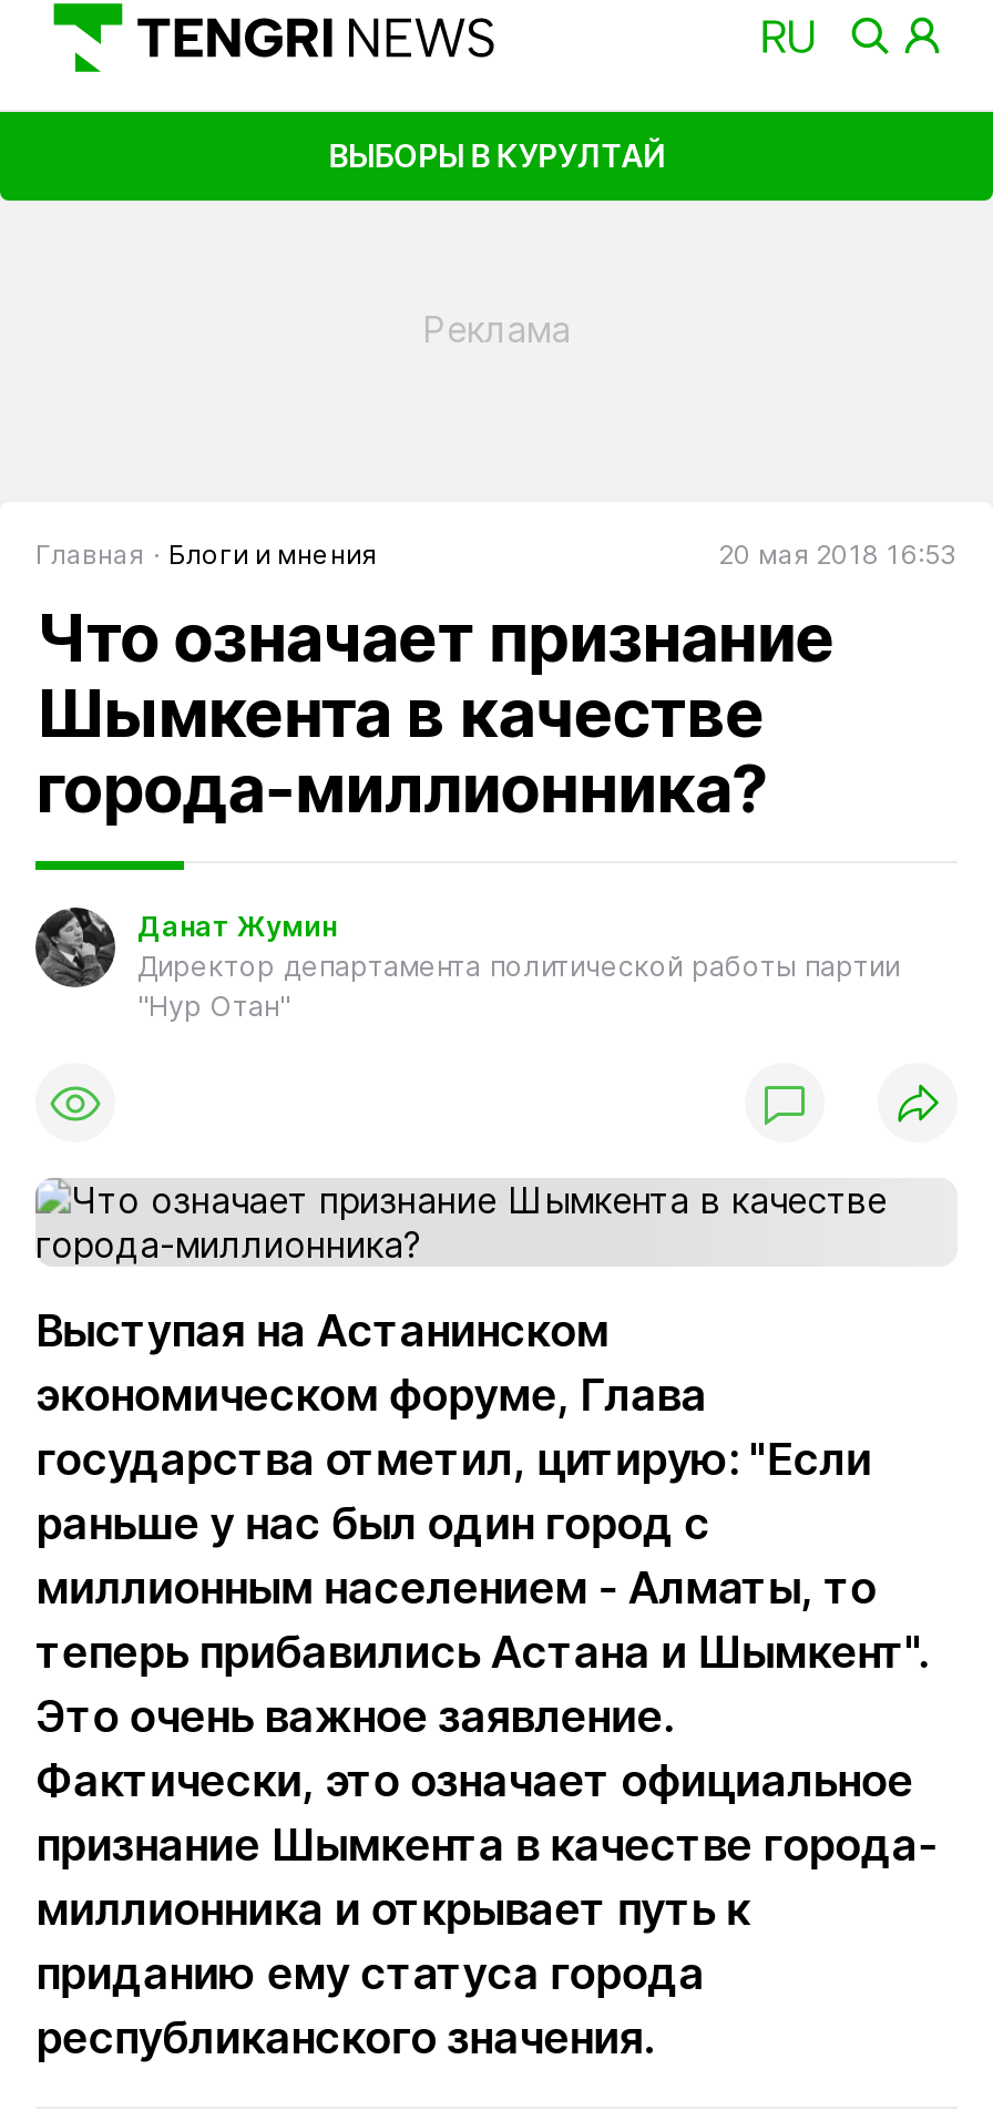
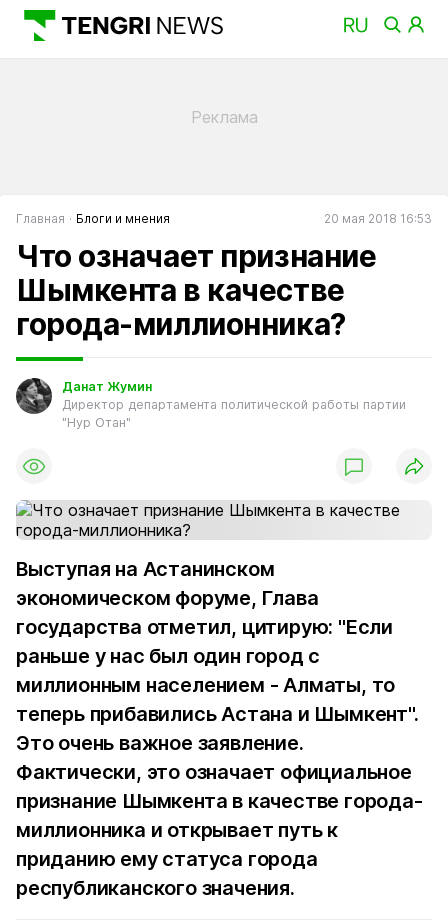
[328,136,665,173] ВЫБОРЫ В КУРУЛТАЙ -> none

